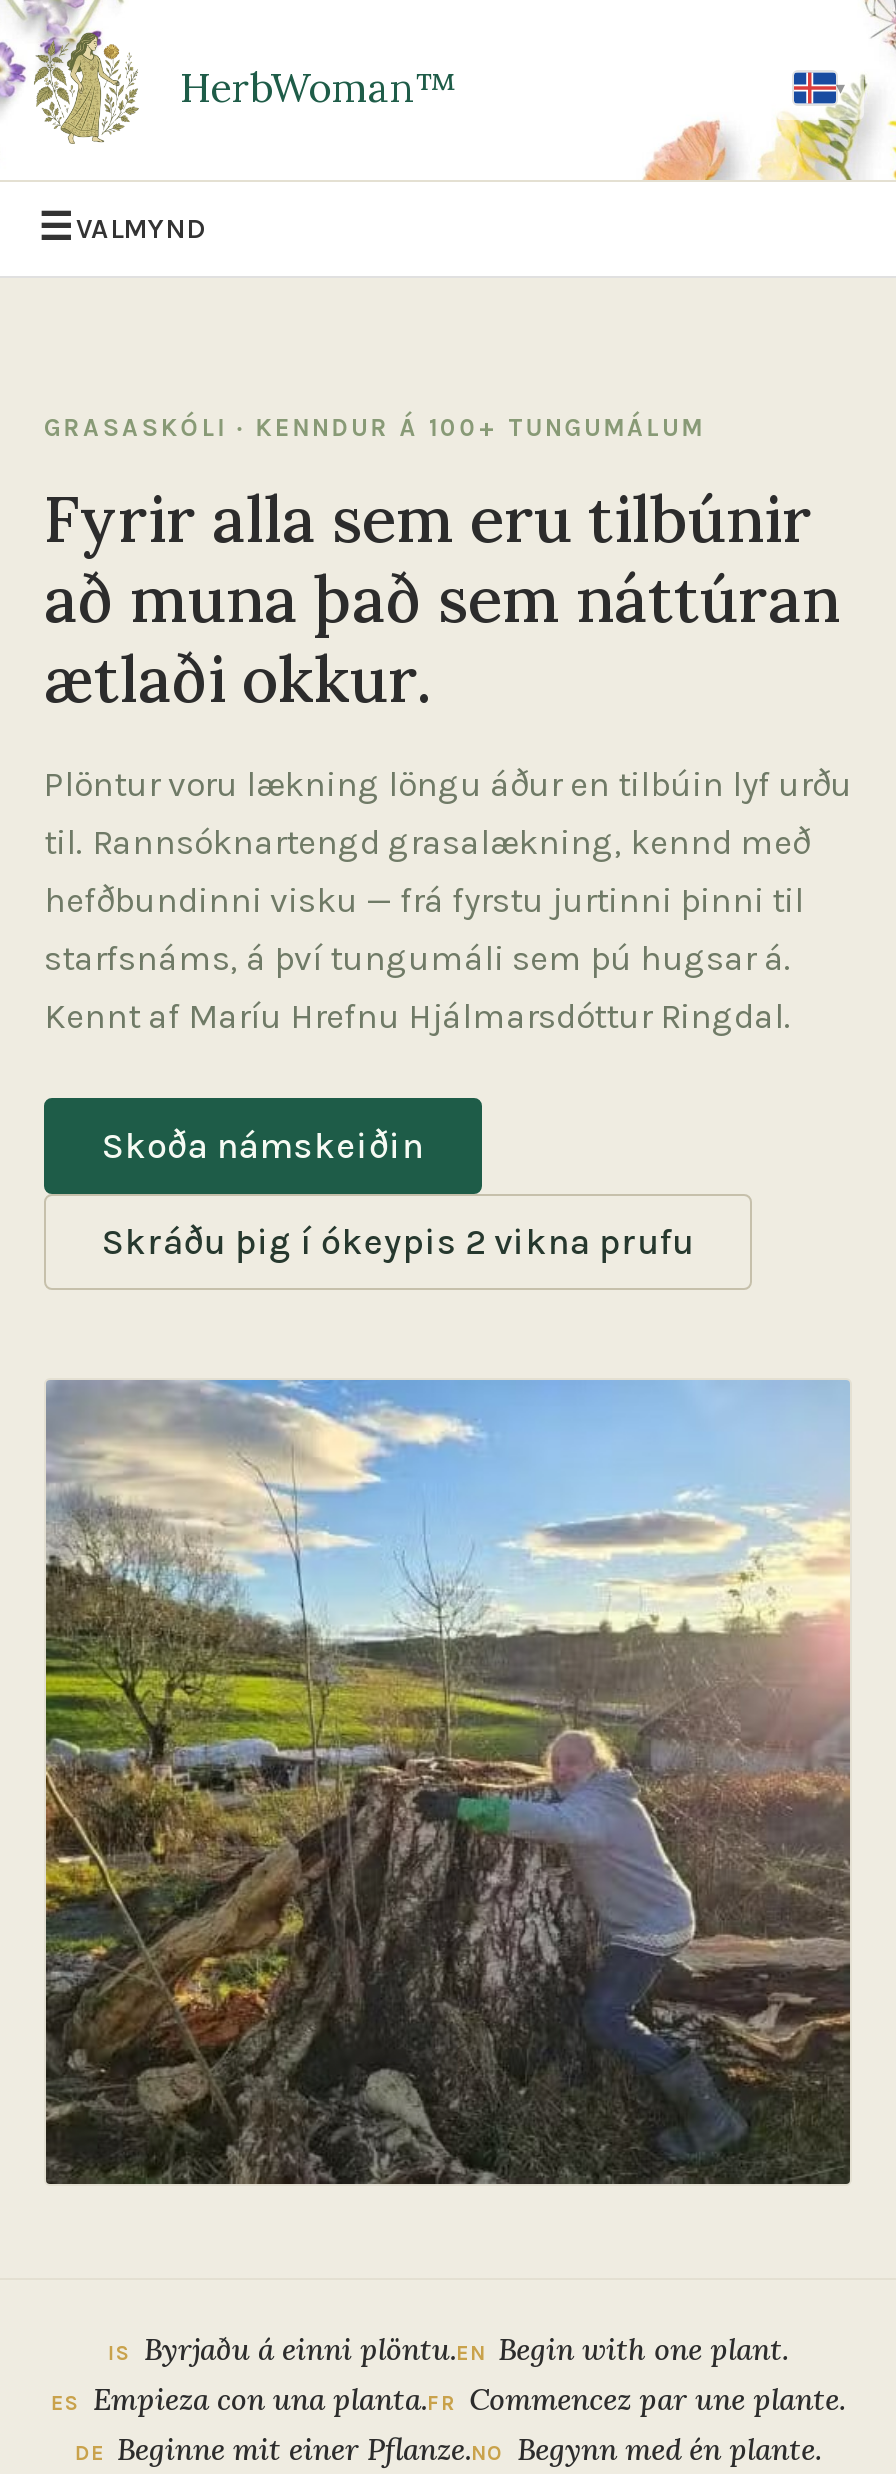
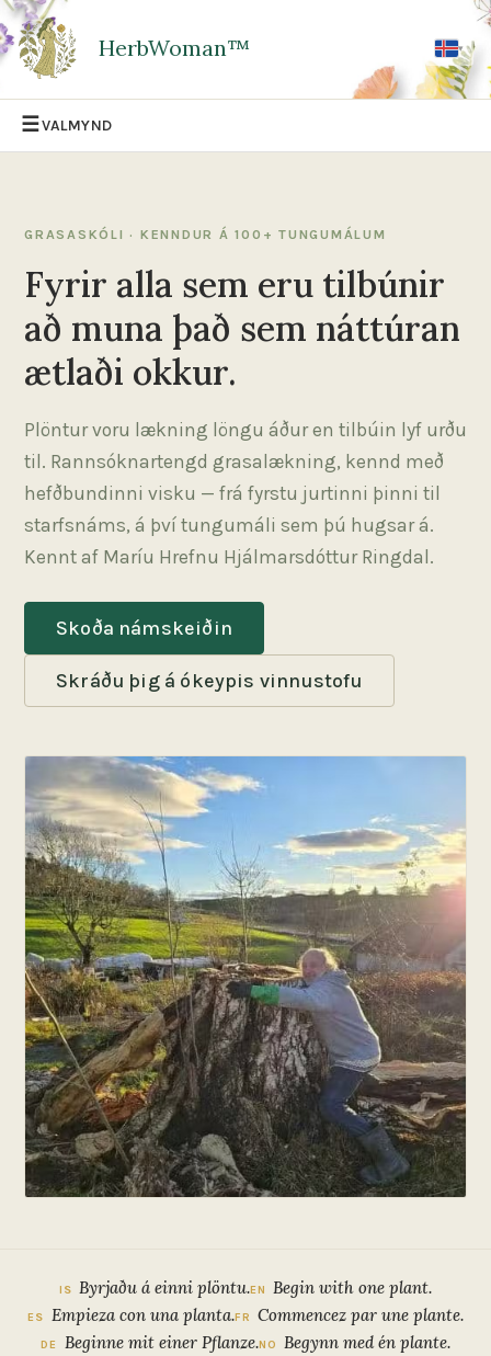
[102,1220,694,1264] Skráðu þig í ókeypis 2 vikna prufu -> [56,669,362,693] Skráðu þig á ókeypis vinnustofu

